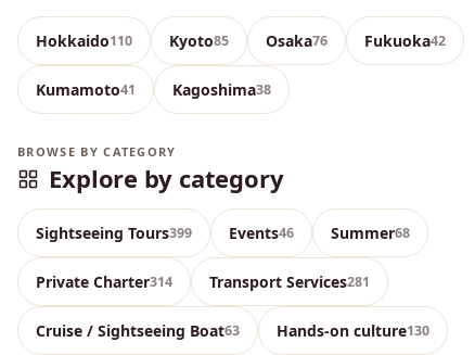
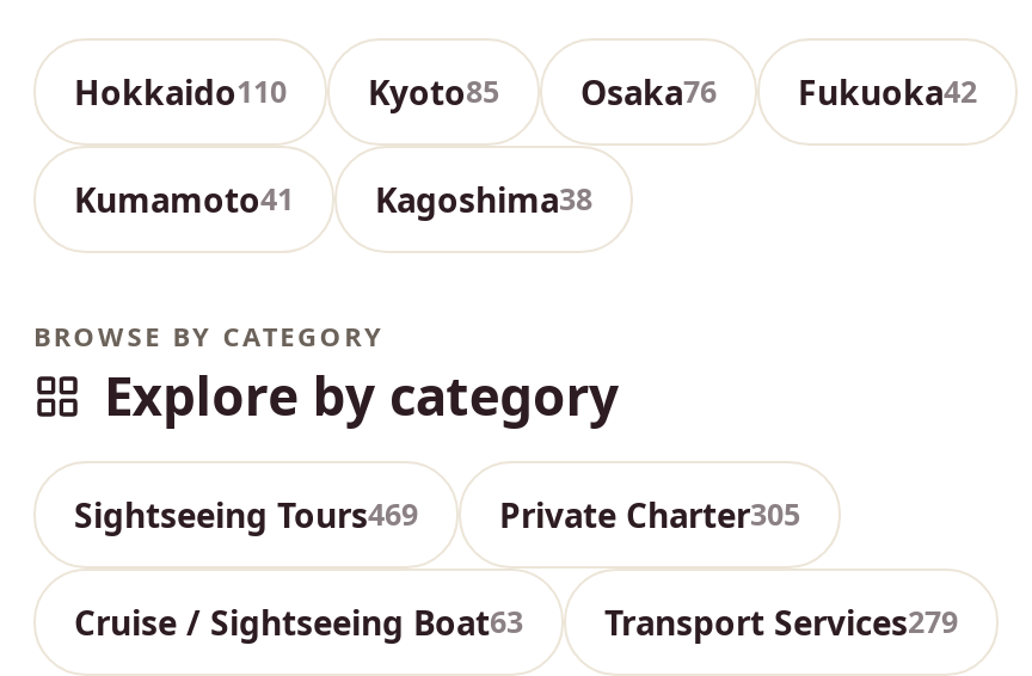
[36,222,410,291] Sightseeing Tours399 | Events46 | Summer68 | Private Charter314 | Transport Services281 -> [74,491,800,536] Sightseeing Tours469 | Private Charter305
[277,320,429,340] Hands-on culture130 -> [604,598,958,644] Transport Services279

